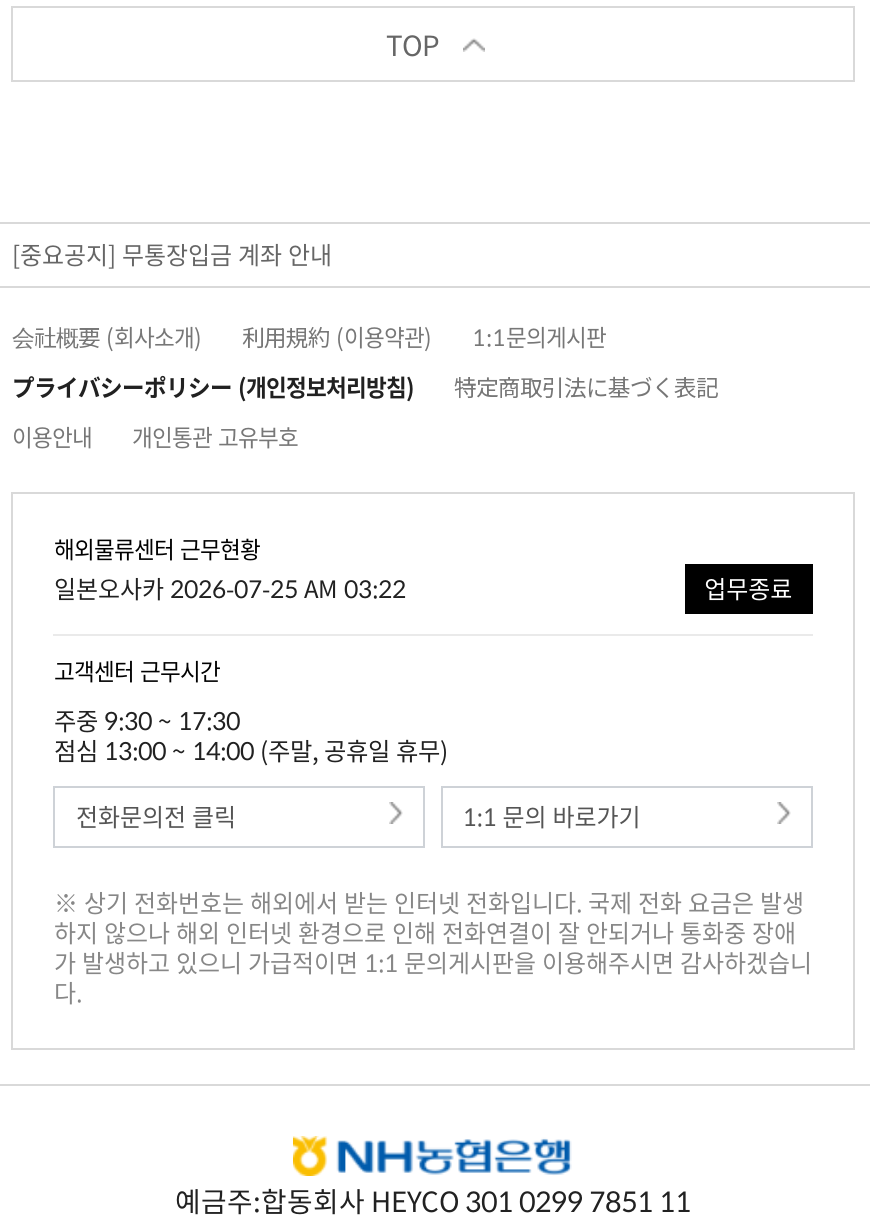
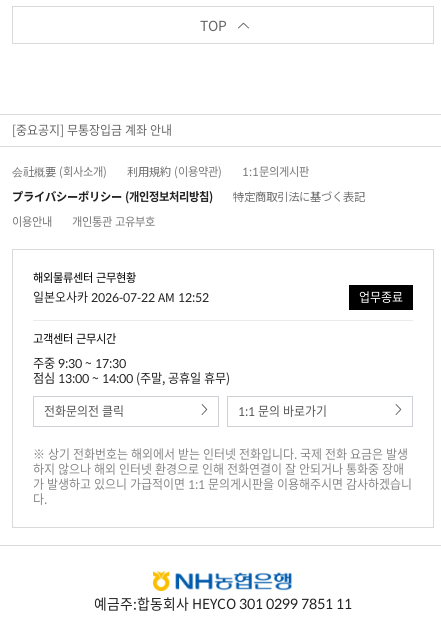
[54,569,406,605] 일본오사카 2026-07-25 AM 03:22 -> [33,288,209,306] 일본오사카 2026-07-22 AM 12:52

